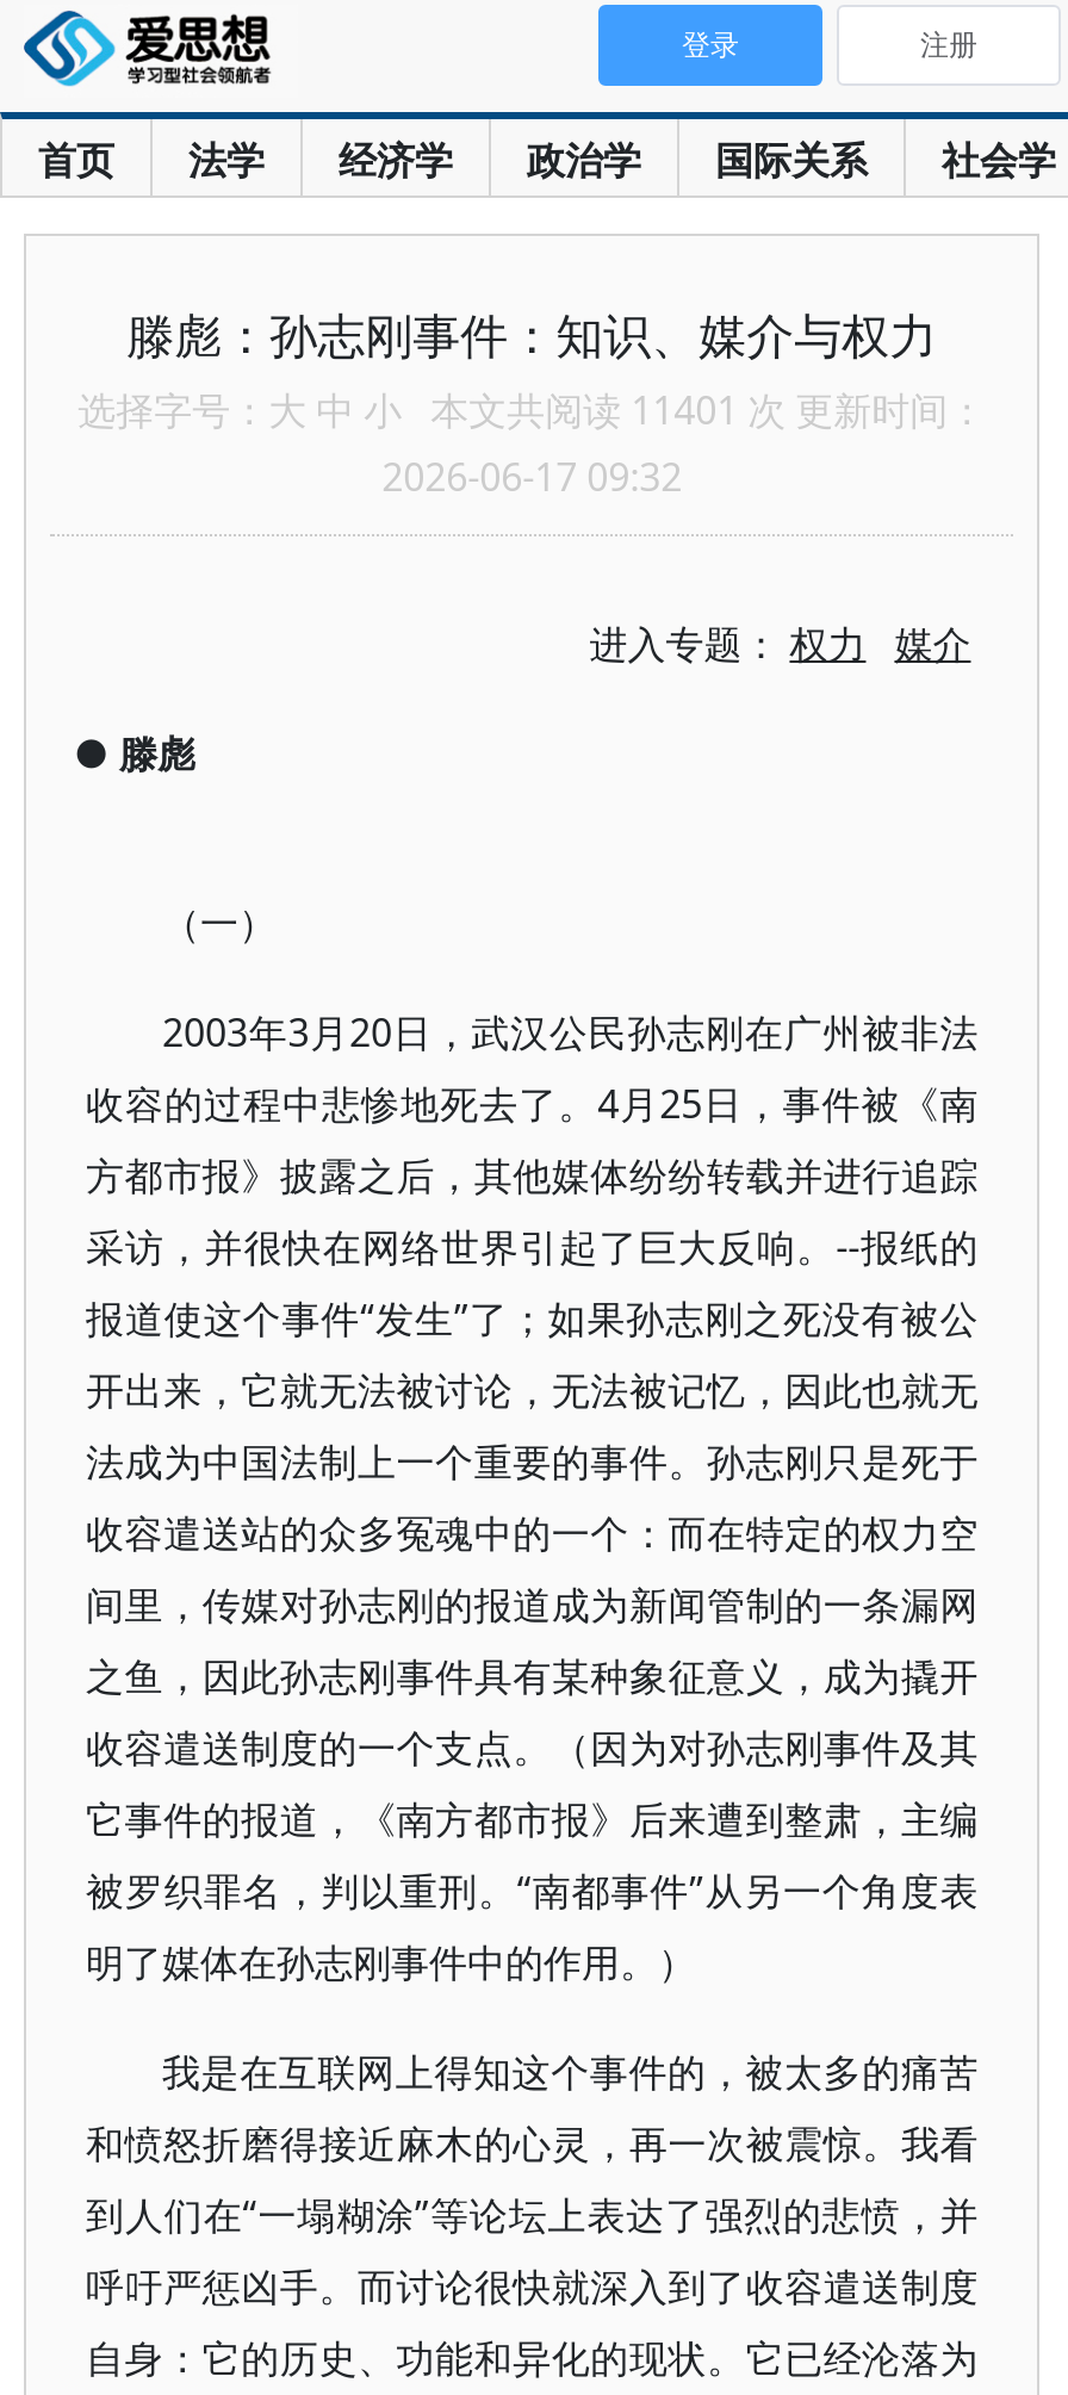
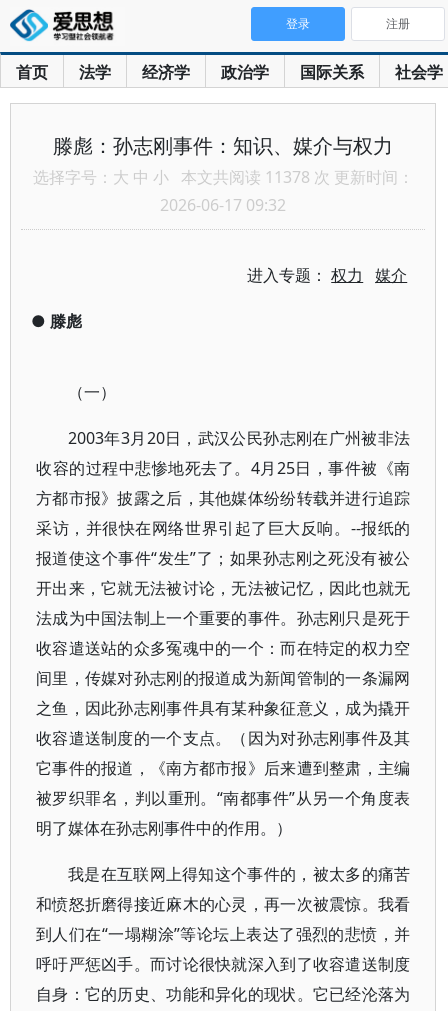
[78,384,986,436] 选择字号：大 中 小本文共阅读 11401 次 更新时间： -> [33,166,414,188] 选择字号：大 中 小本文共阅读 11378 次 更新时间：

